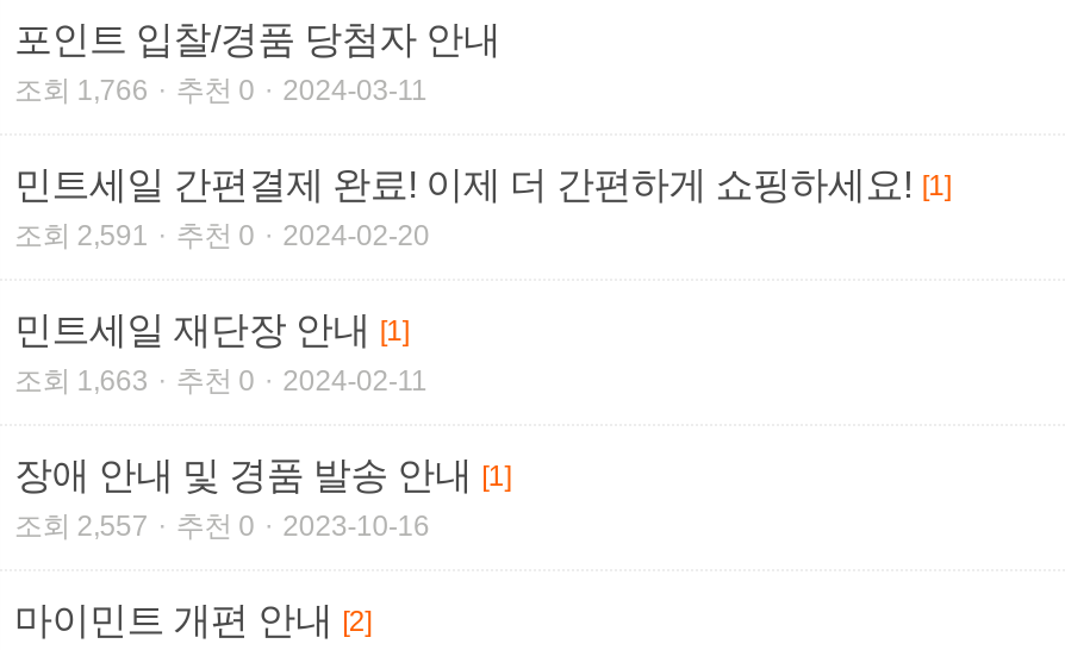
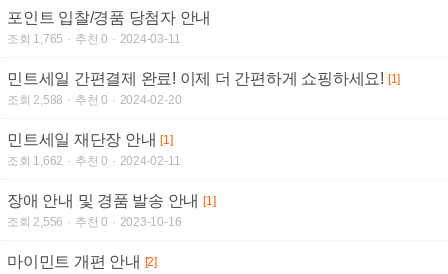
[14,75,427,108] 조회 1,766 추천 0 2024-03-11 -> [7,32,180,46] 조회 1,765 추천 0 2024-03-11
[14,220,430,253] 조회 2,591 추천 0 2024-02-20 -> [7,93,181,107] 조회 2,588 추천 0 2024-02-20
[14,365,427,399] 조회 1,663 추천 0 2024-02-11 -> [7,154,180,168] 조회 1,662 추천 0 2024-02-11
[14,510,430,544] 조회 2,557 추천 0 2023-10-16 -> [7,215,181,229] 조회 2,556 추천 0 2023-10-16

